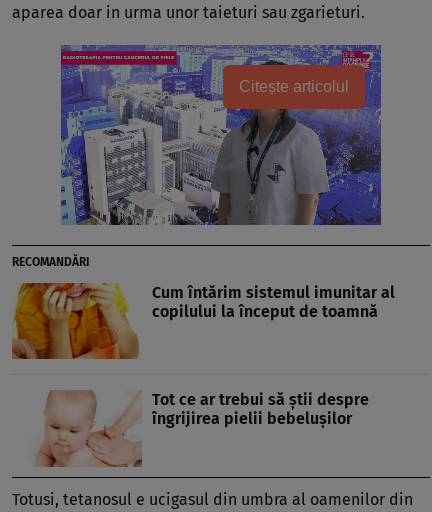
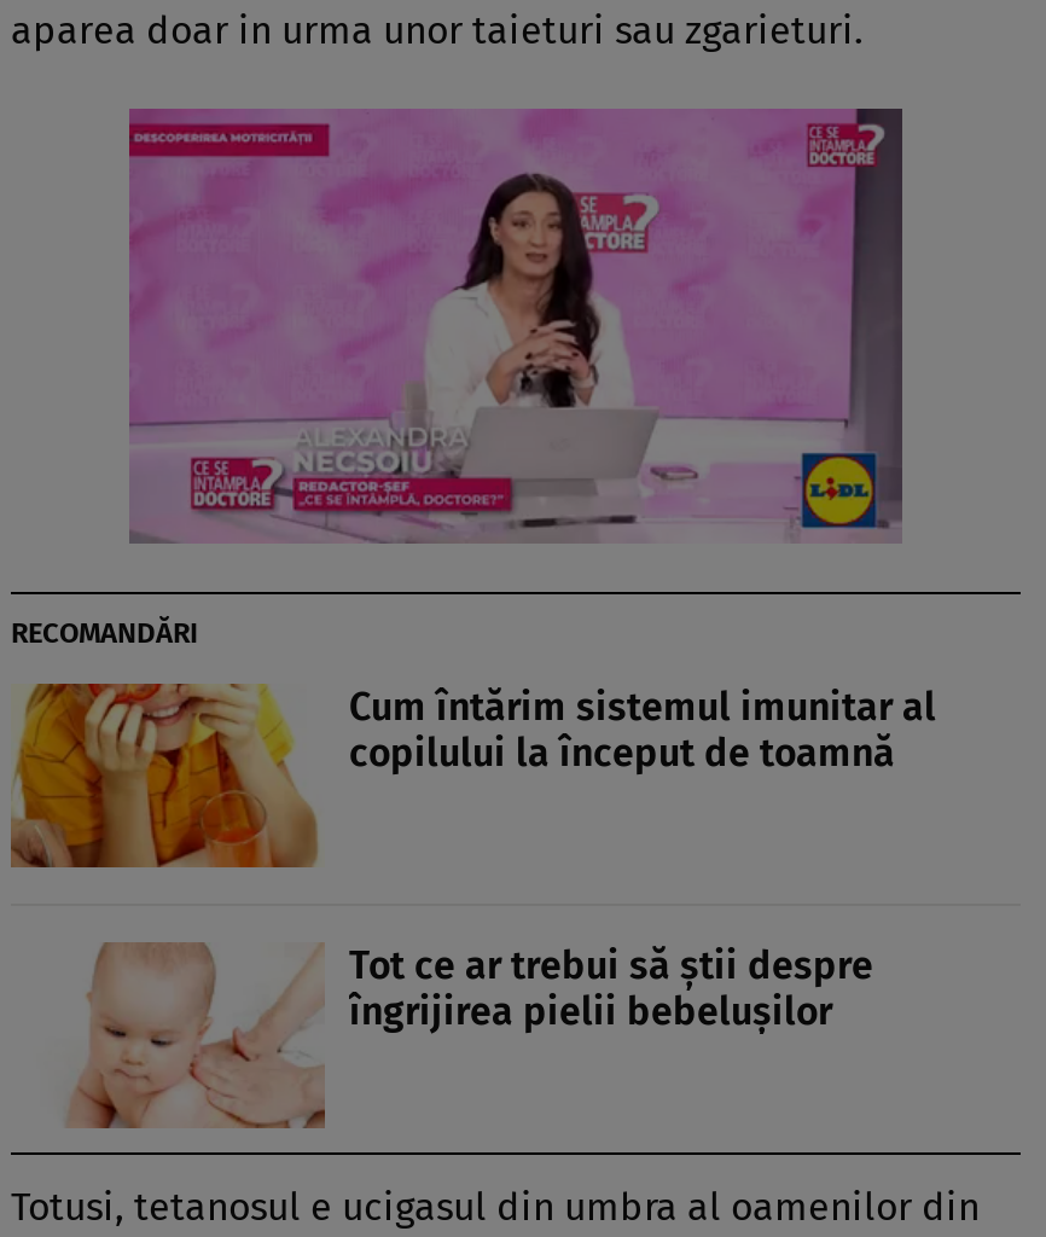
[60,44,382,226] [image] -> [127,106,905,544] [image]
[239,78,349,95] Citește articolul -> none

